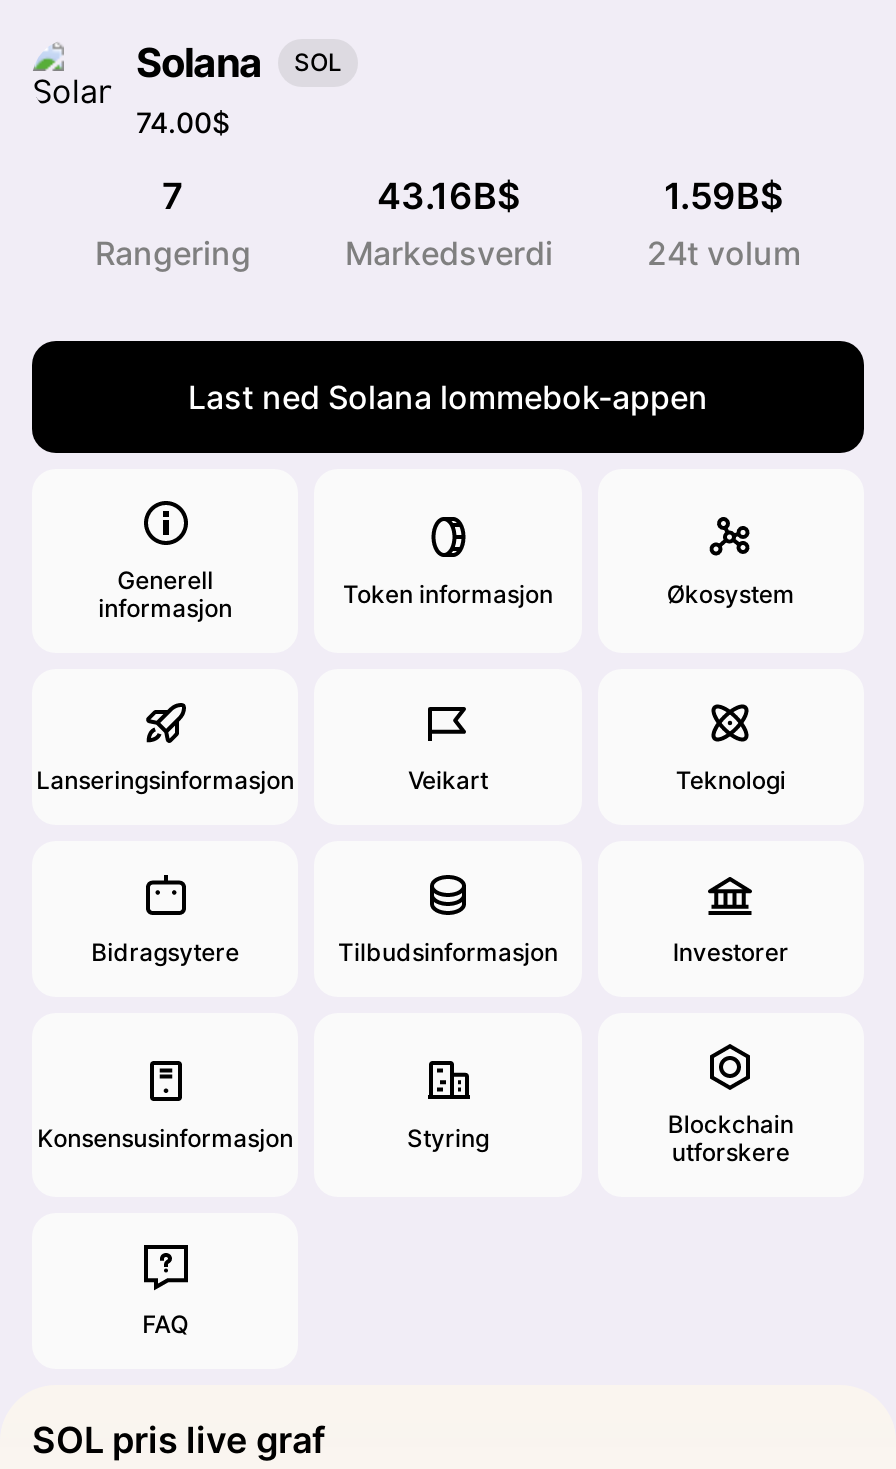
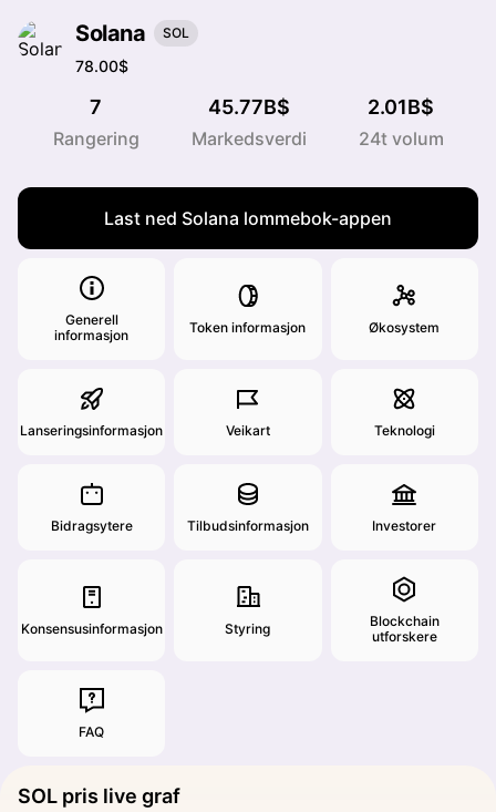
[136,105,230,139] 74.00$ -> [75,56,128,75] 78.00$
[377,175,521,217] 43.16B$ -> [208,95,290,119] 45.77B$
[664,175,784,217] 1.59B$ -> [368,95,434,119] 2.01B$

